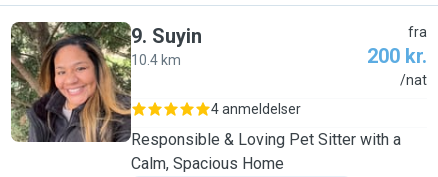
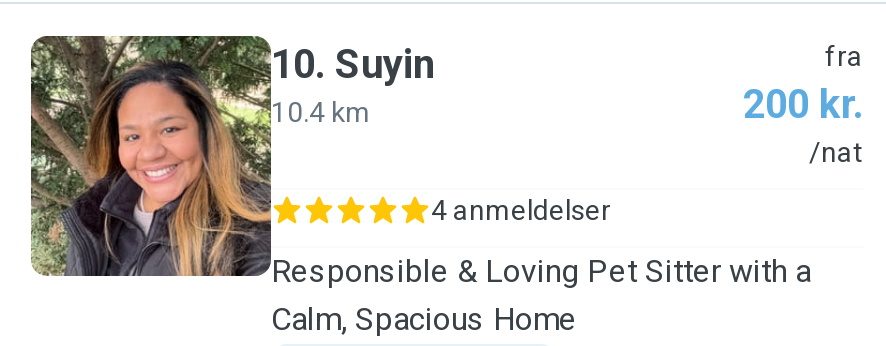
[131,24,202,48] 9. Suyin -> [271,40,435,88] 10. Suyin

